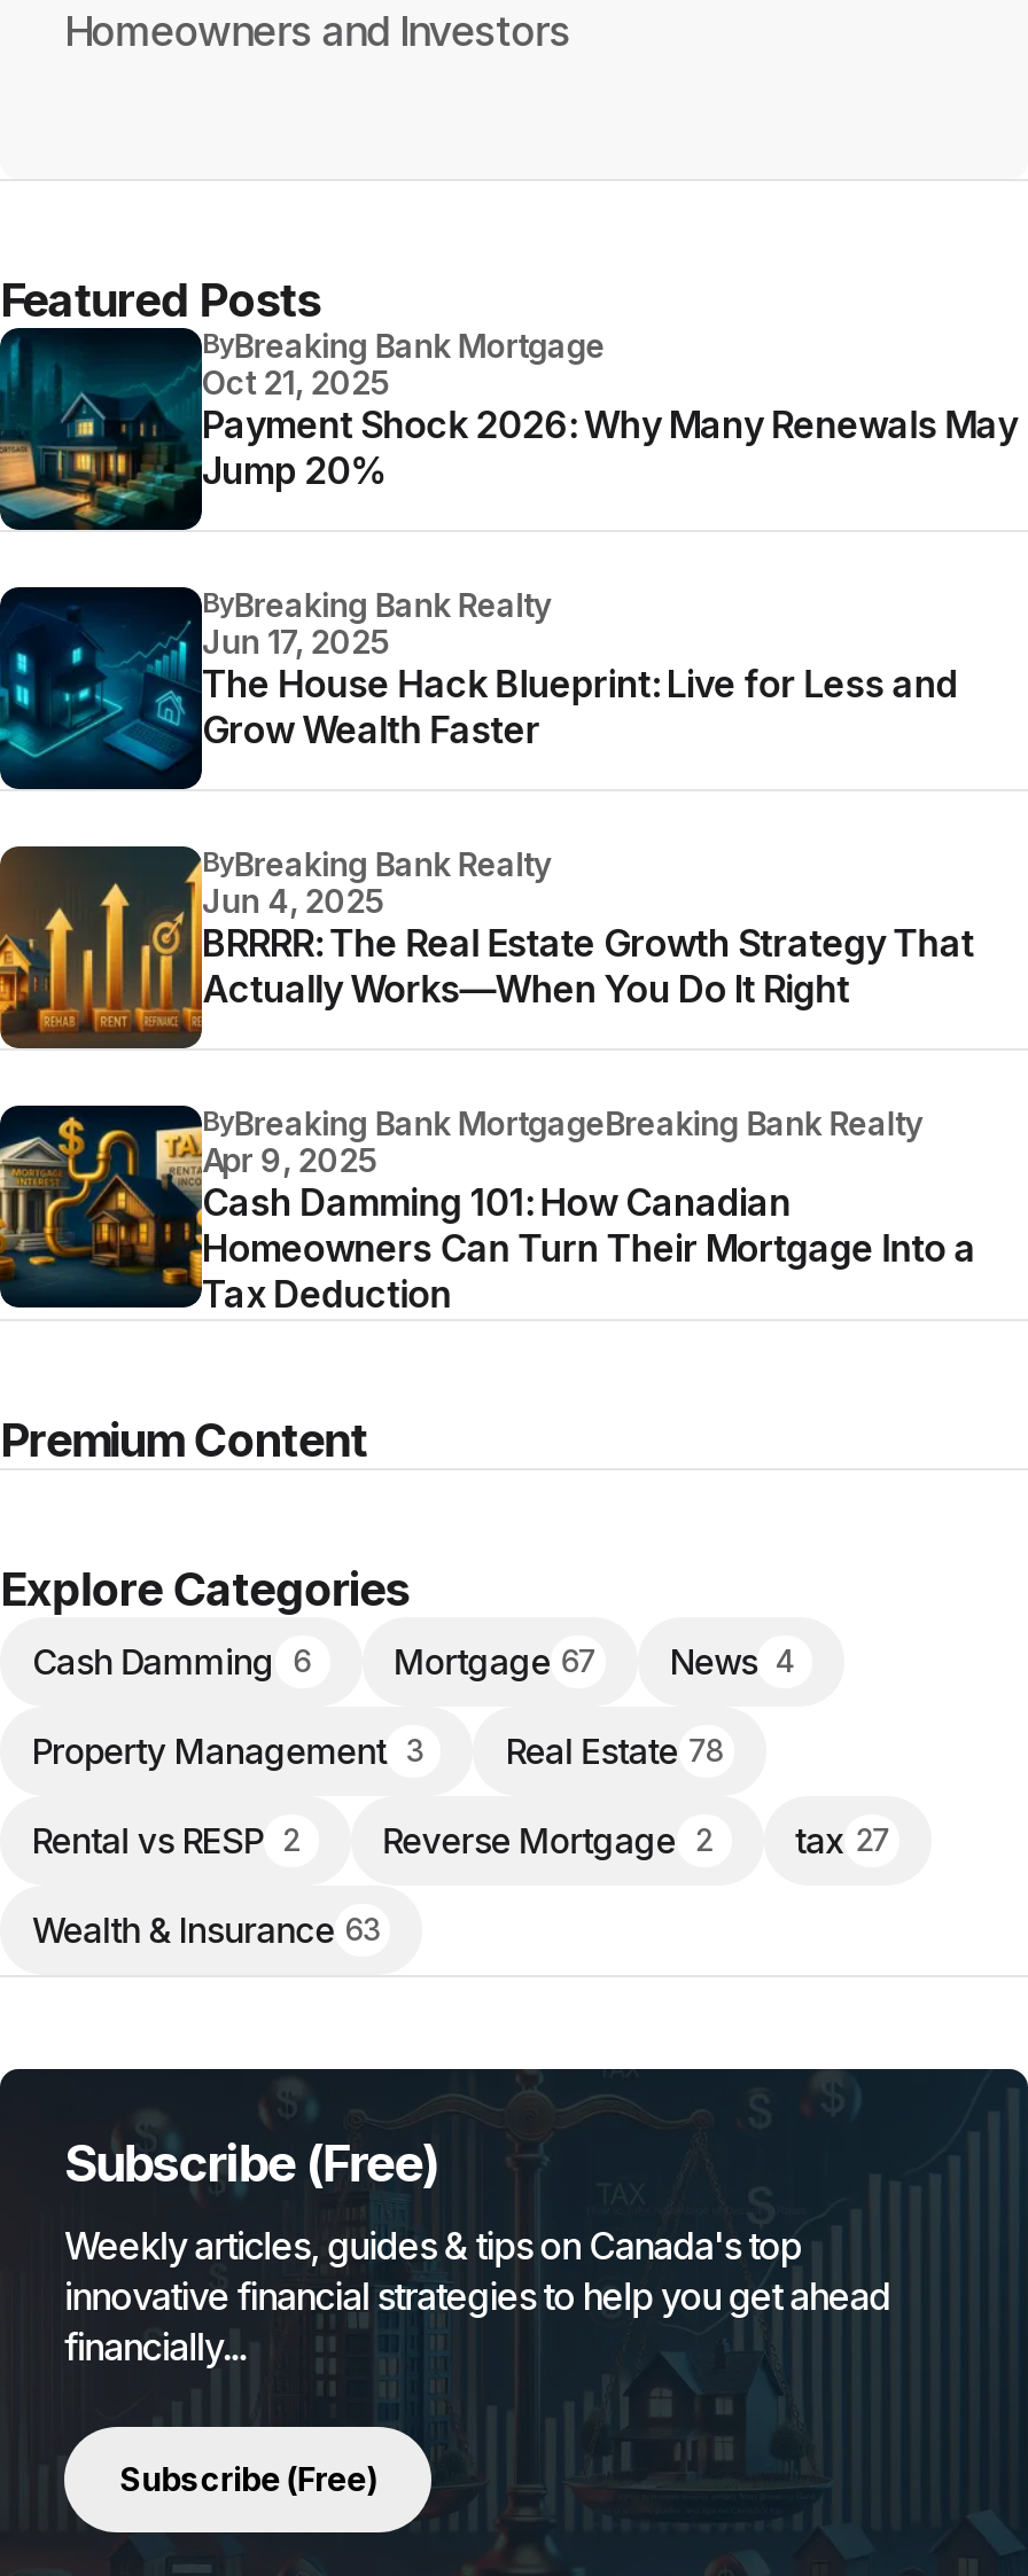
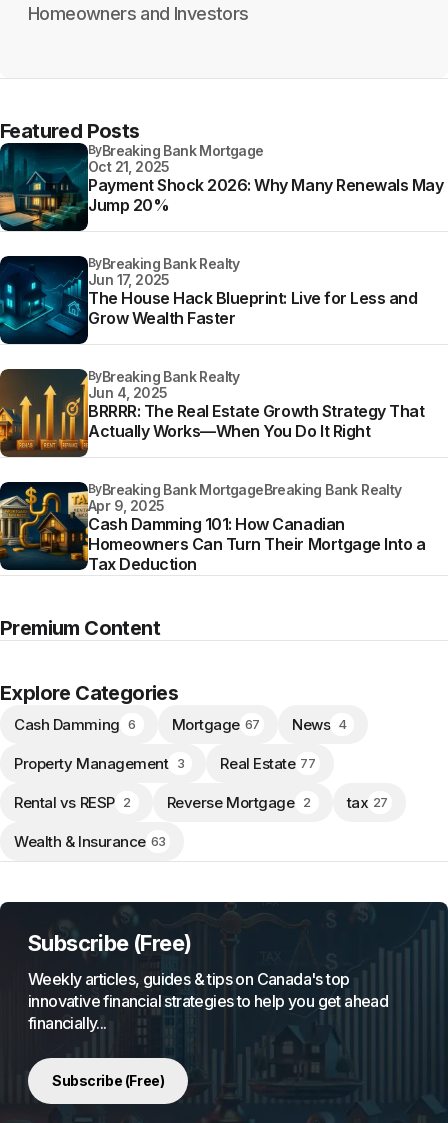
[32,1729,723,1772] Property Management 3 Real Estate 78 -> [14,754,315,773] Property Management 3 Real Estate 77

